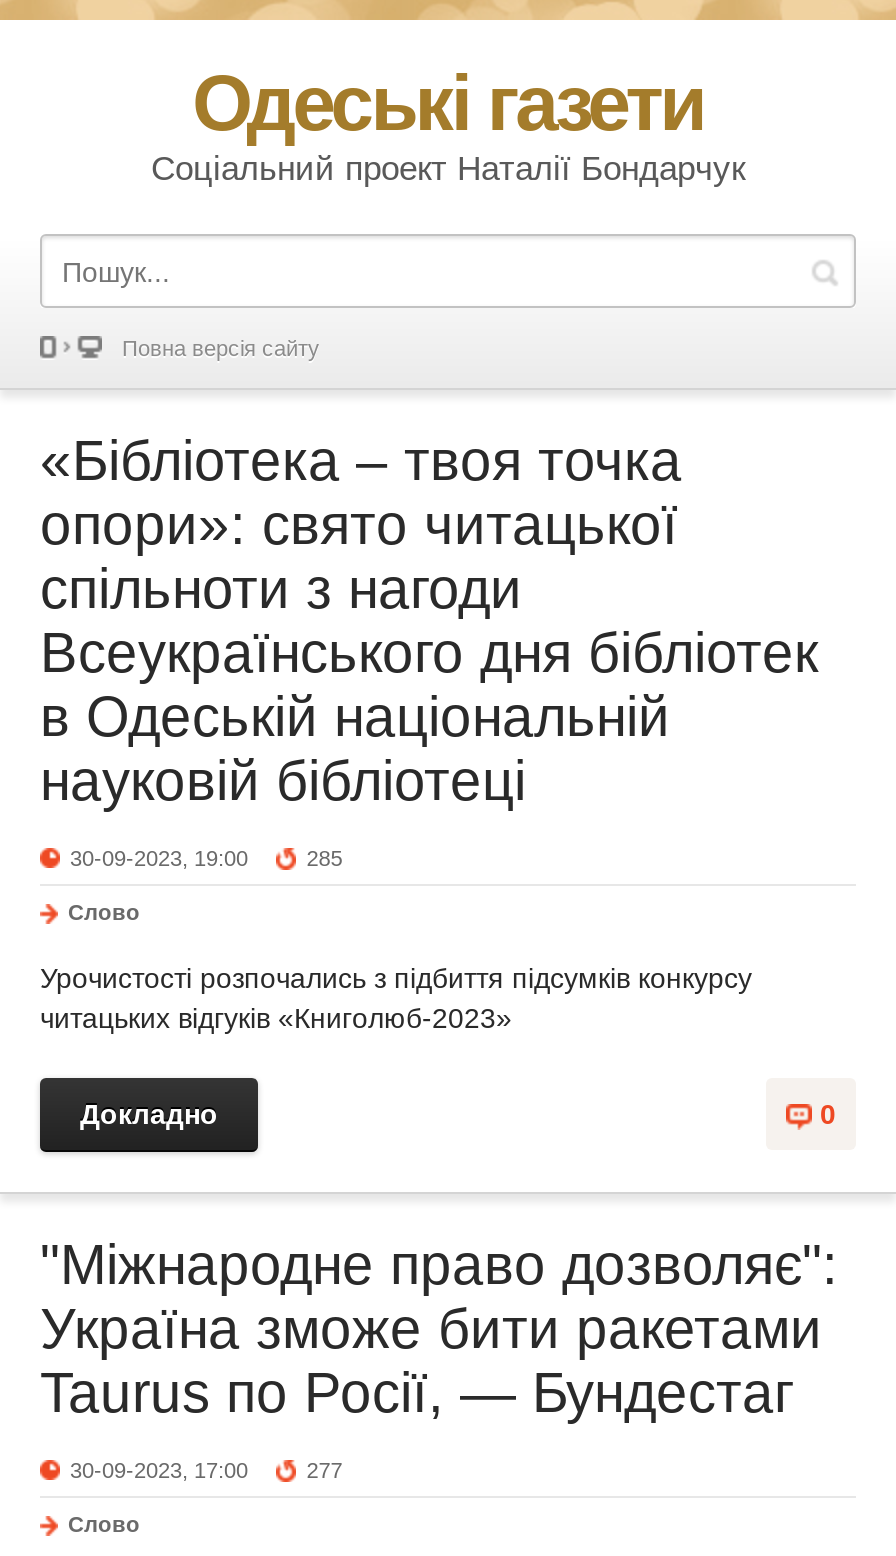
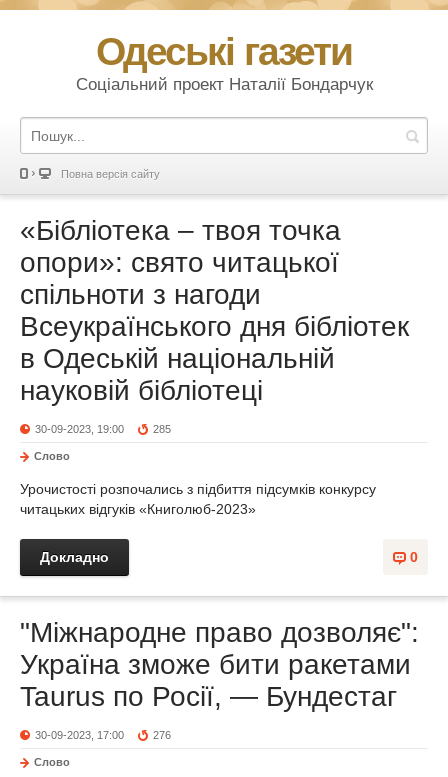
[306,1458,342,1482] 277 -> [153,729,171,741] 276

